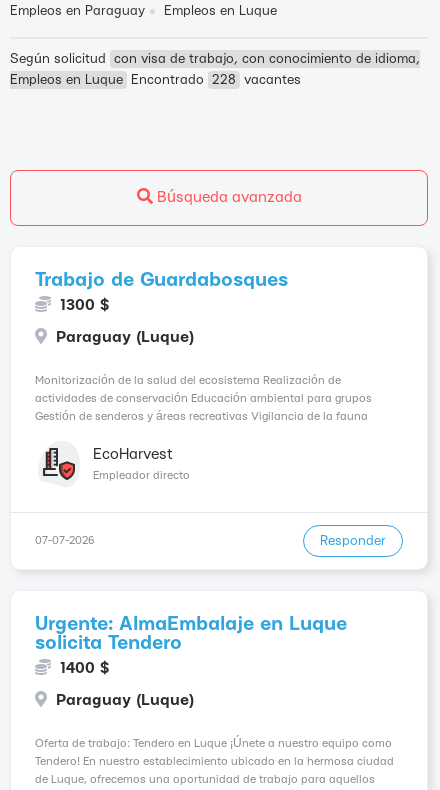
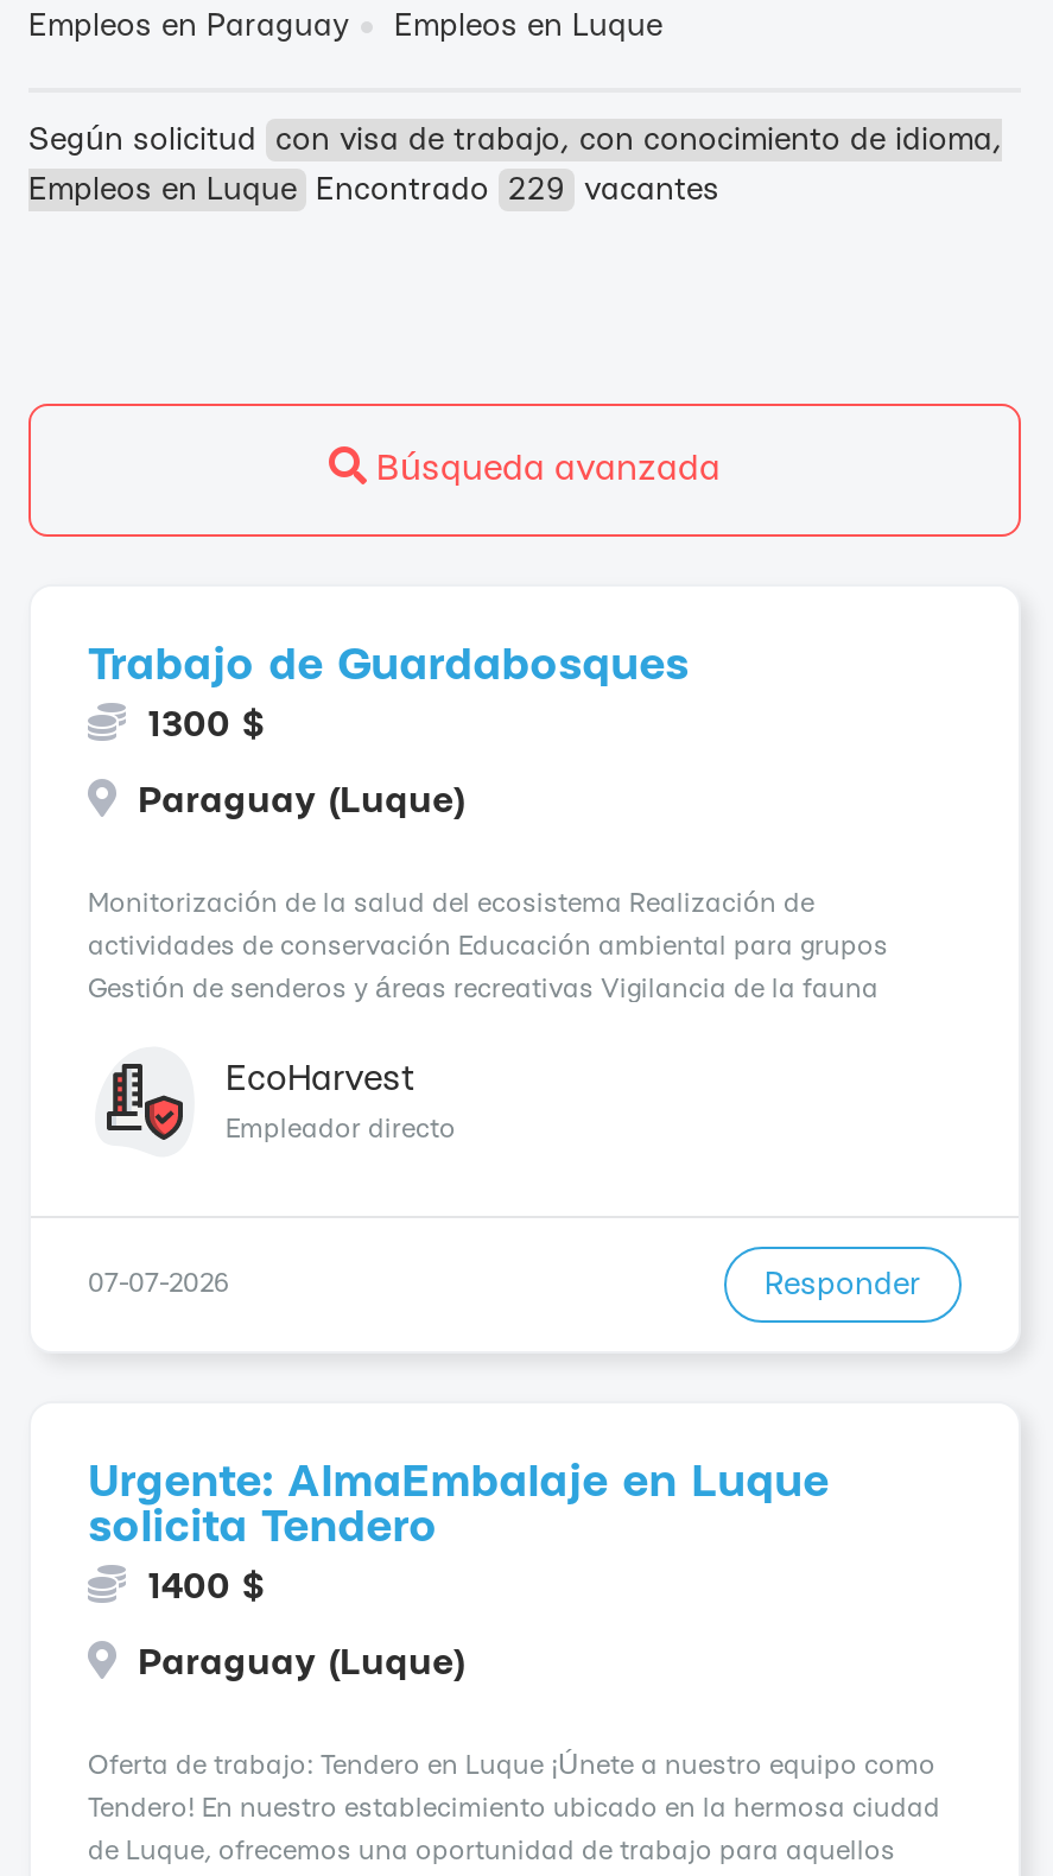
[10,73,301,87] Empleos en Luque Encontrado 228 vacantes -> [28,173,719,207] Empleos en Luque Encontrado 229 vacantes

